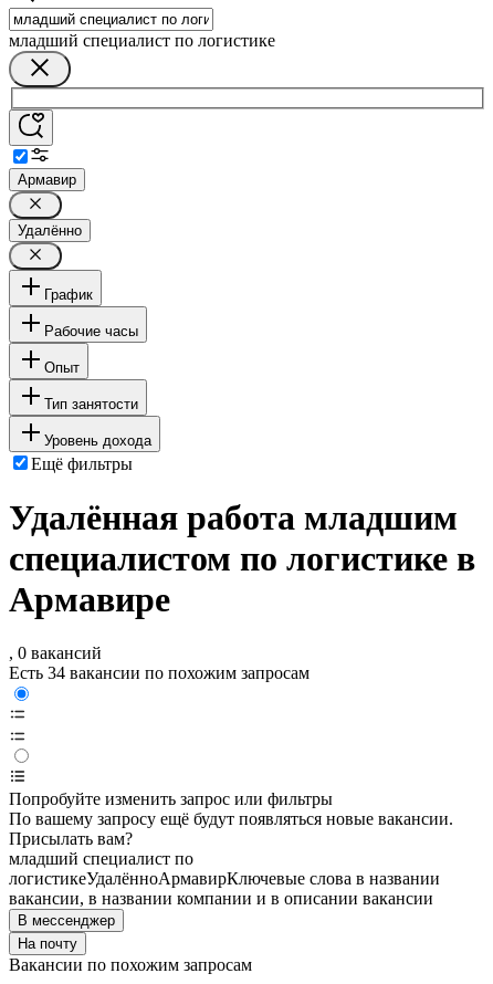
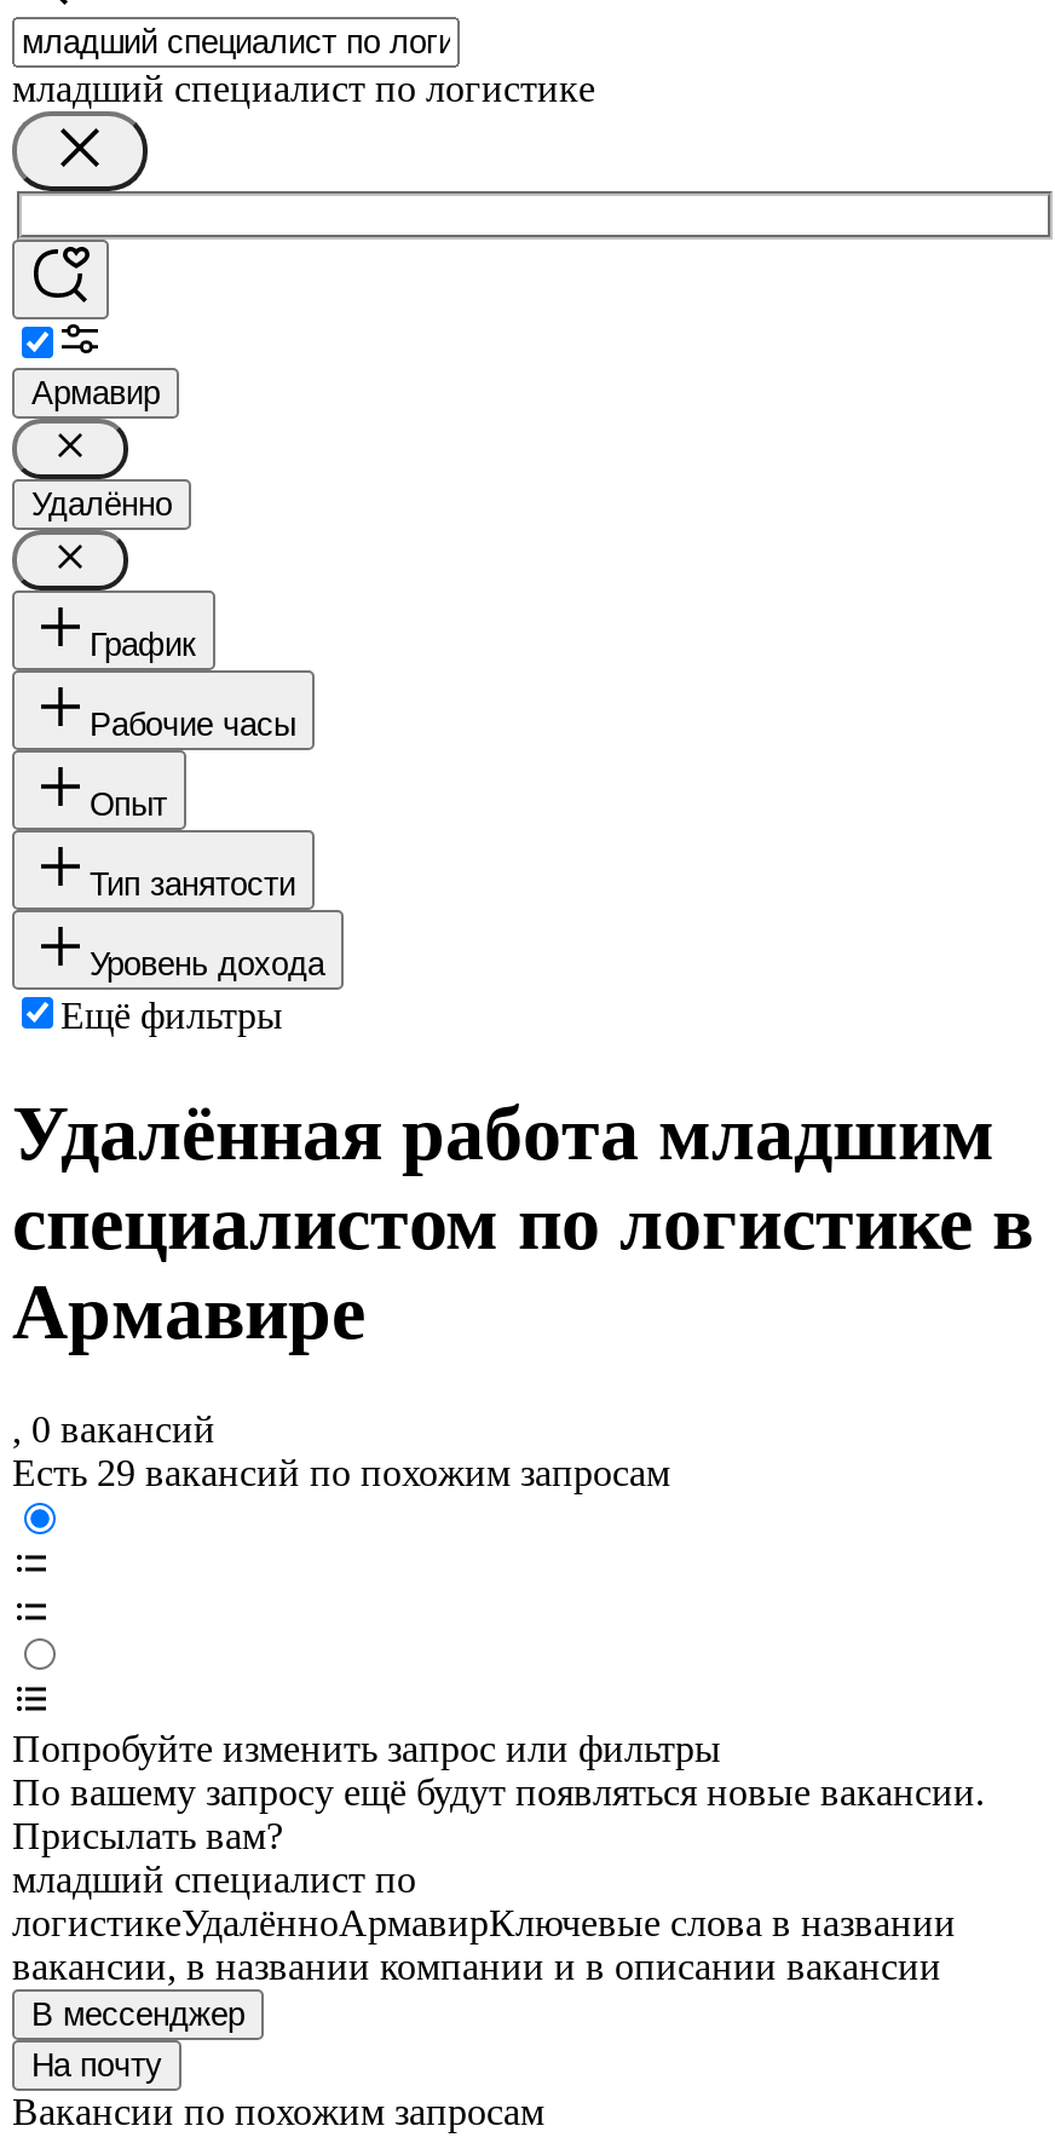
[9,664,310,683] Есть 34 вакансии по похожим запросам -> [12,1453,670,1494] Есть 29 вакансий по похожим запросам

